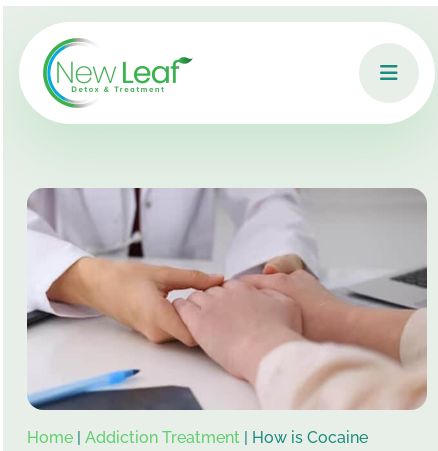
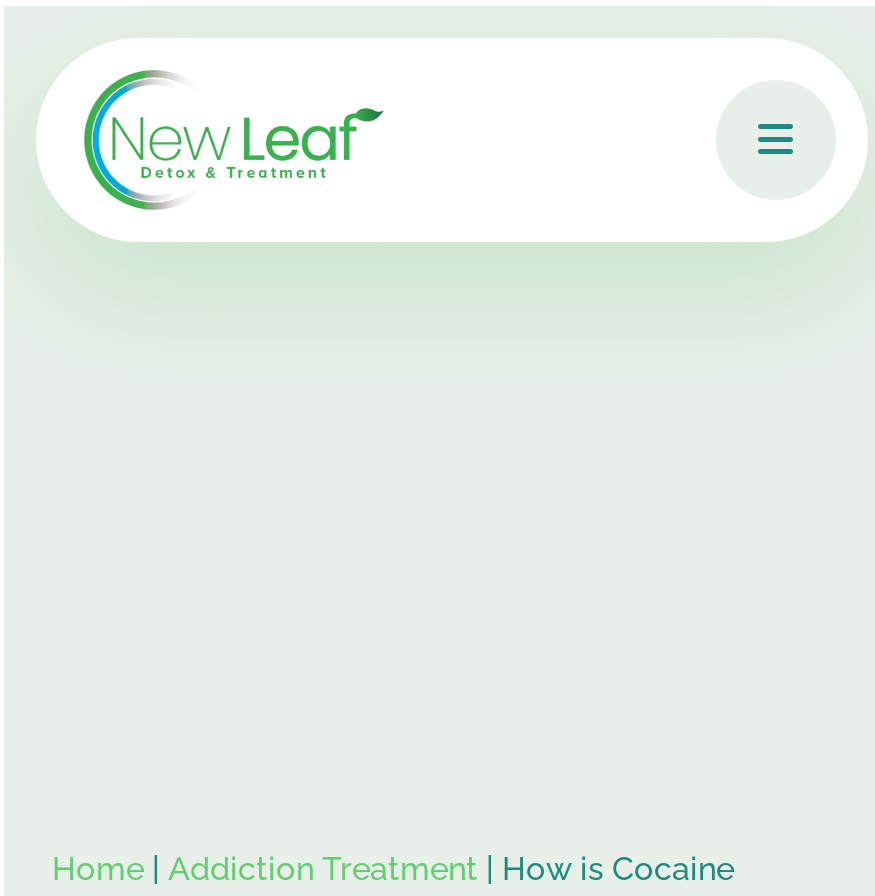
[26,187,428,411] [image] -> none

